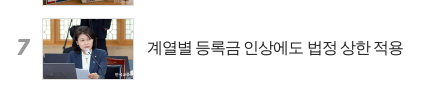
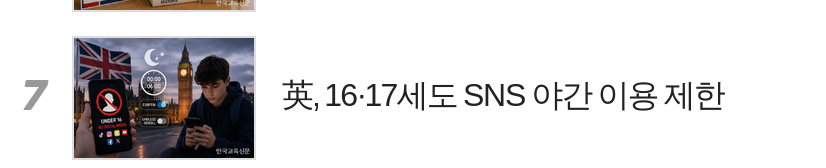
[42,18,403,80] [image] | 계열별 등록금 인상에도 법정 상한 적용 -> [72,36,724,158] [image] | 英, 16·17세도 SNS 야간 이용 제한

